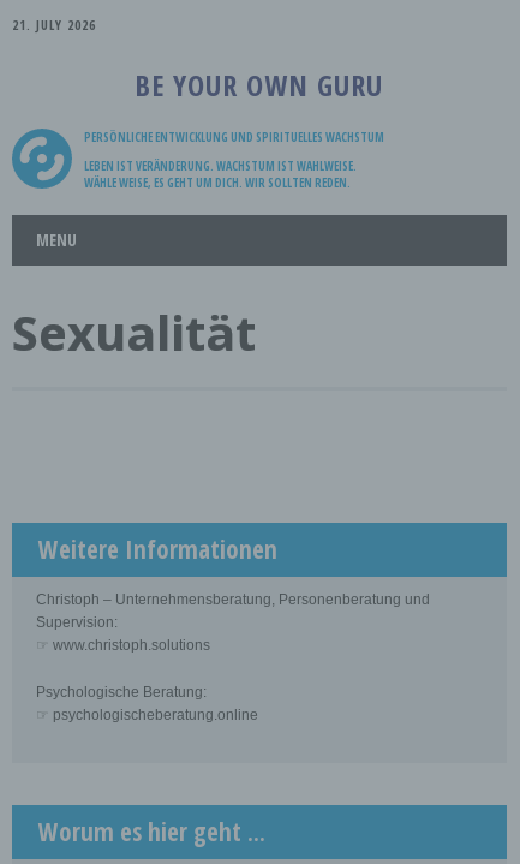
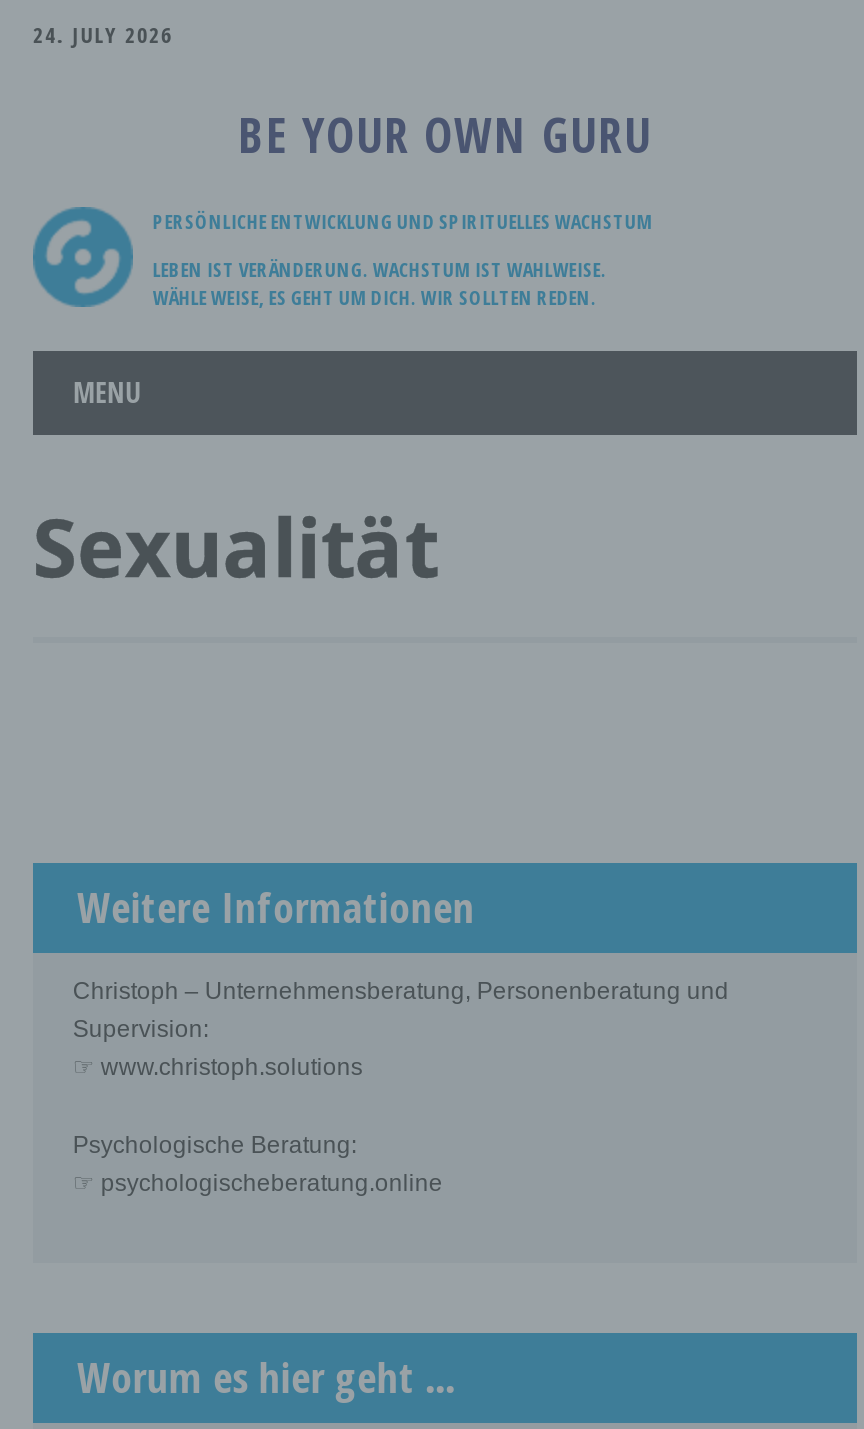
[12,16,96,34] 21. JULY 2026 -> [33,19,173,49] 24. JULY 2026

